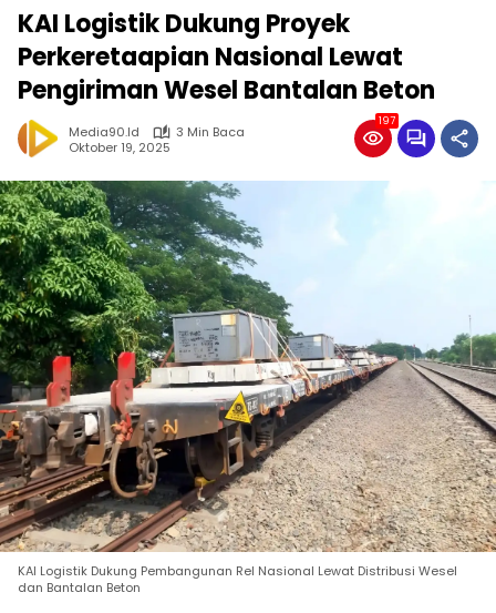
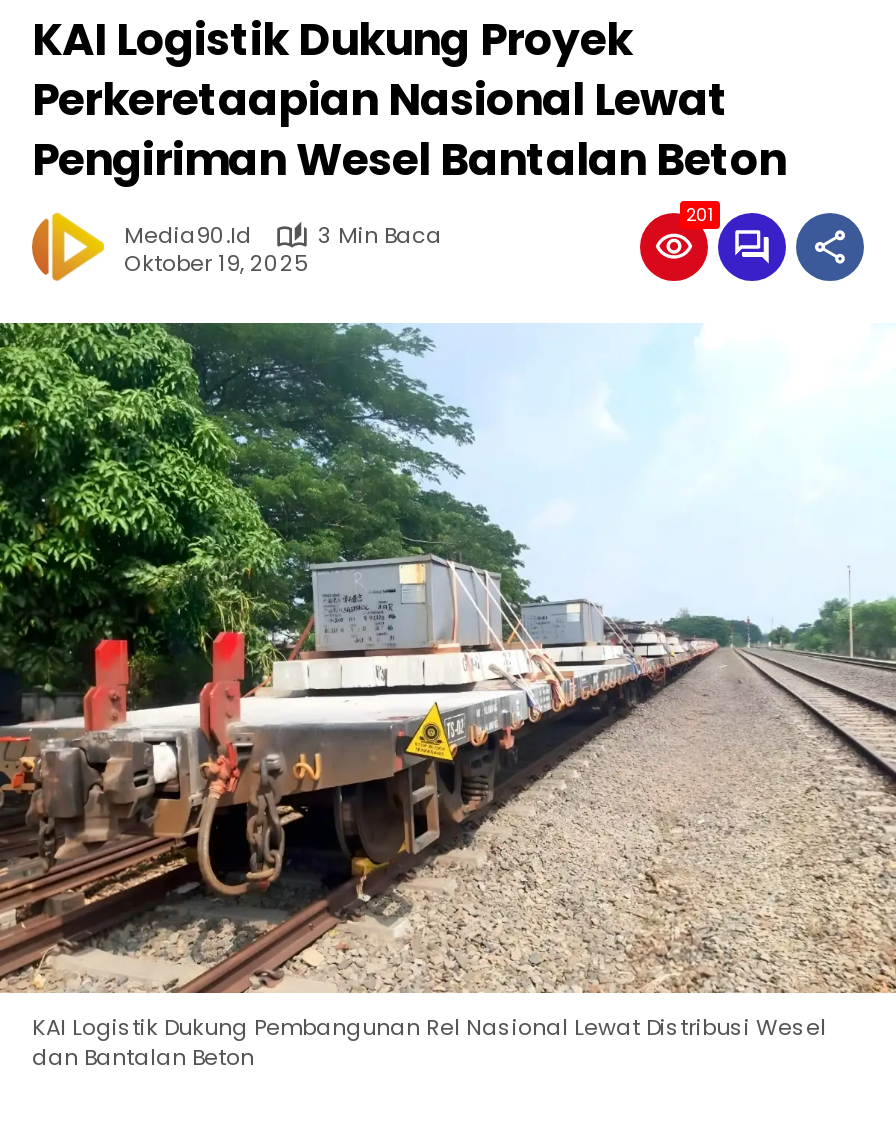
[379,114,395,127] 197 -> [686,203,714,227] 201

